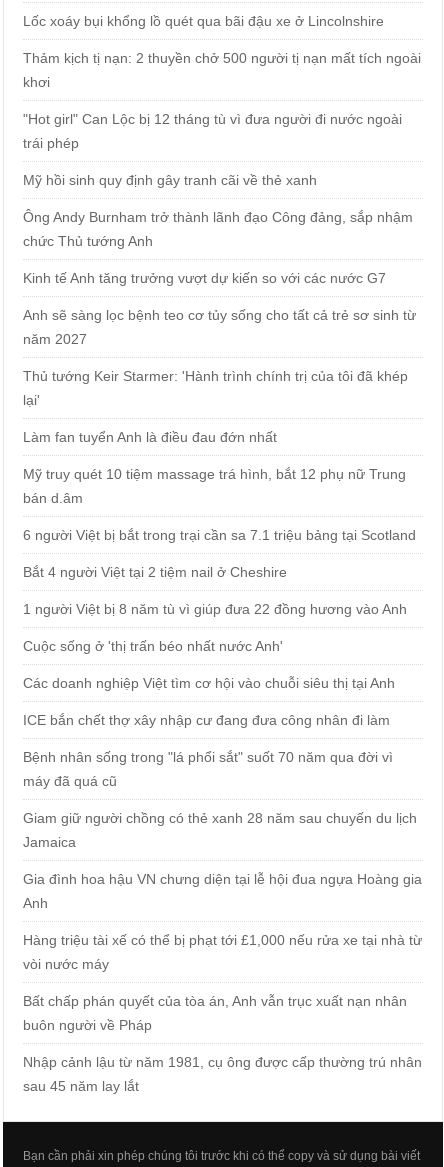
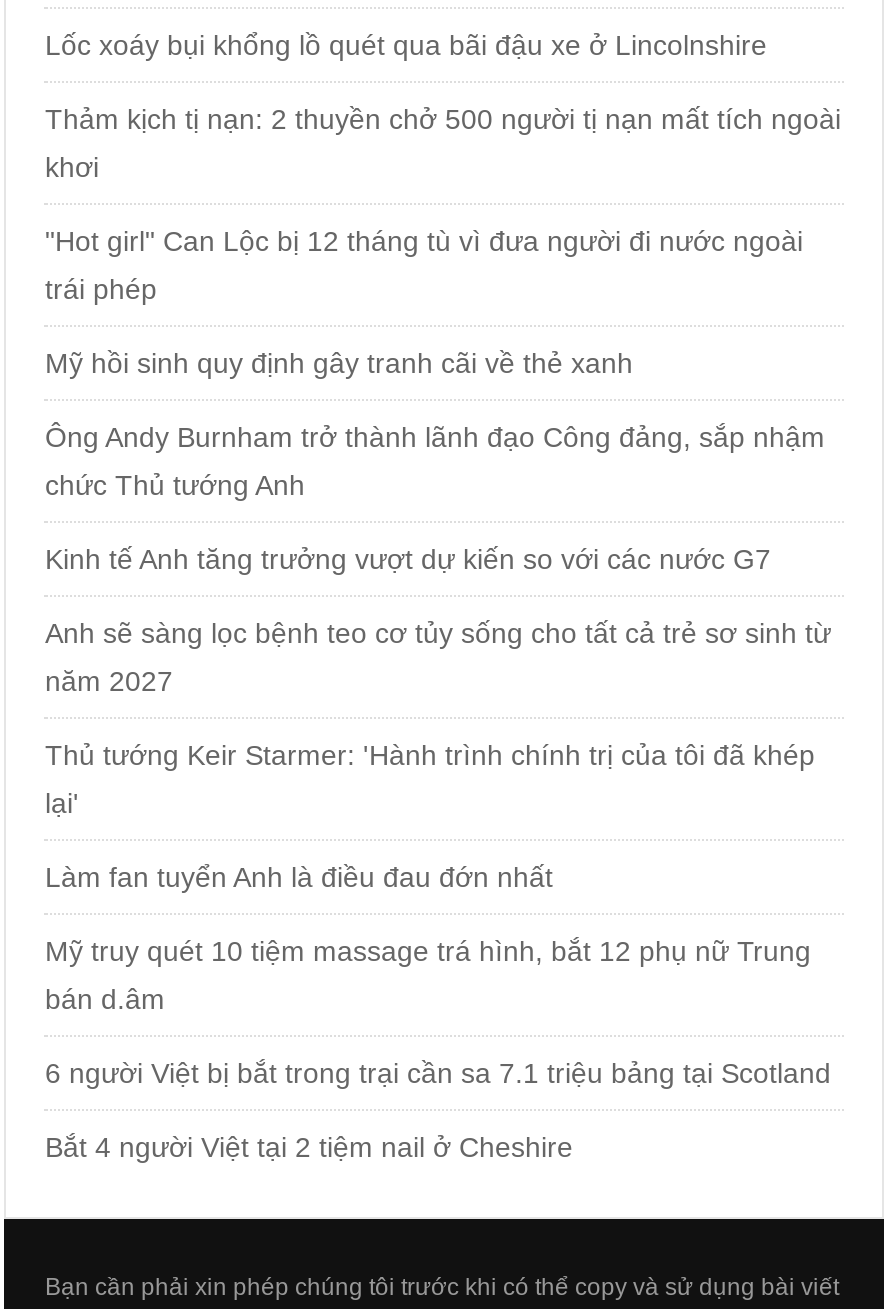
[23,600,422,1093] 1 người Việt bị 8 năm tù vì giúp đưa 22 đồng hương vào Anh | Cuộc sống ở 'thị trấn béo nhất nước Anh' | Các doanh nghiệp Việt tìm cơ hội vào chuỗi siêu thị tại Anh | ICE bắn chết thợ xây nhập cư đang đưa công nhân đi làm | Bệnh nhân sống trong "lá phổi sắt" suốt 70 năm qua đời vì | máy đã quá cũ | Giam giữ người chồng có thẻ xanh 28 năm sau chuyến du lịch | Jamaica | Gia đình hoa hậu VN chưng diện tại lễ hội đua ngựa Hoàng gia | Anh | Hàng triệu tài xế có thể bị phạt tới £1,000 nếu rửa xe tại nhà từ | vòi nước máy | Bất chấp phán quyết của tòa án, Anh vẫn trục xuất nạn nhân | buôn người về Pháp | Nhập cảnh lậu từ năm 1981, cụ ông được cấp thường trú nhân | sau 45 năm lay lắt -> none

